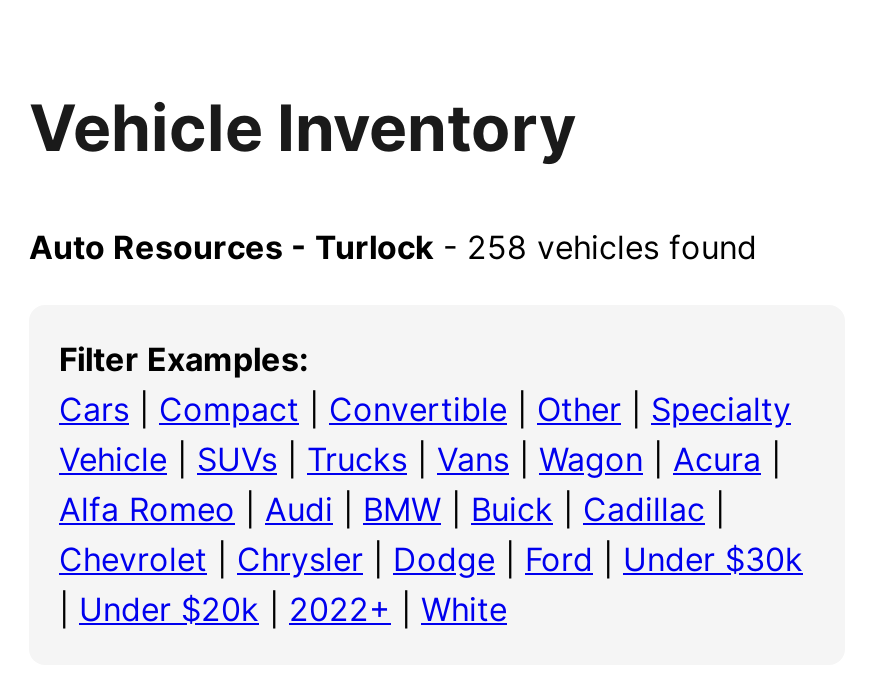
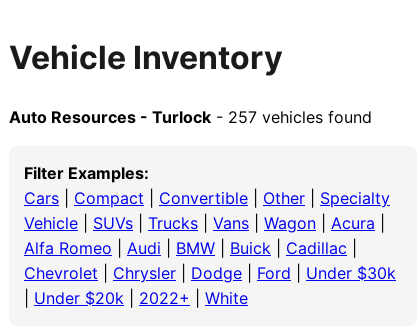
[29,227,757,267] Auto Resources - Turlock - 258 vehicles found -> [9,107,372,127] Auto Resources - Turlock - 257 vehicles found

